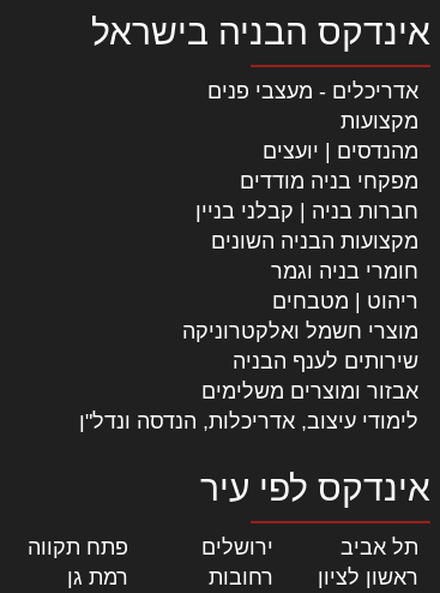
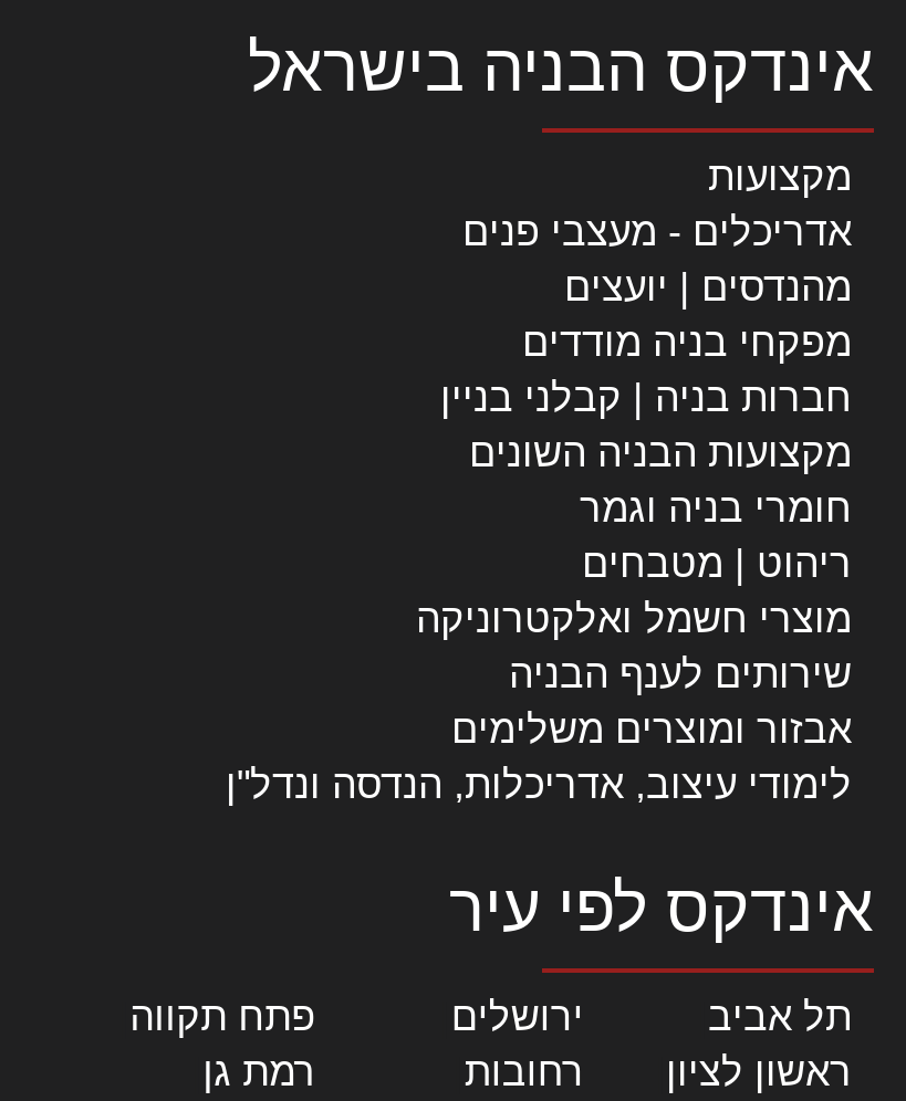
moved [207,79,418,103] -> [462,210,852,254]: אדריכלים - מעצבי פנים
moved [340,109,418,133] -> [708,155,852,199]: מקצועות

